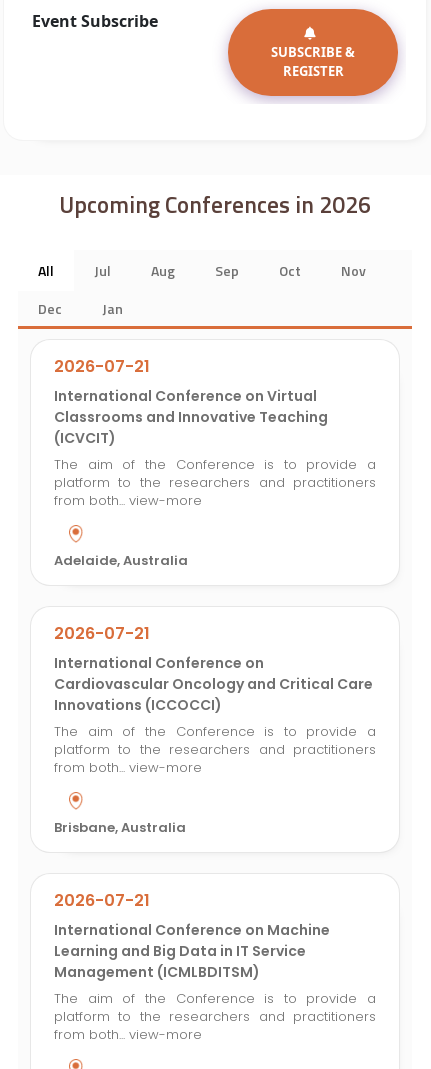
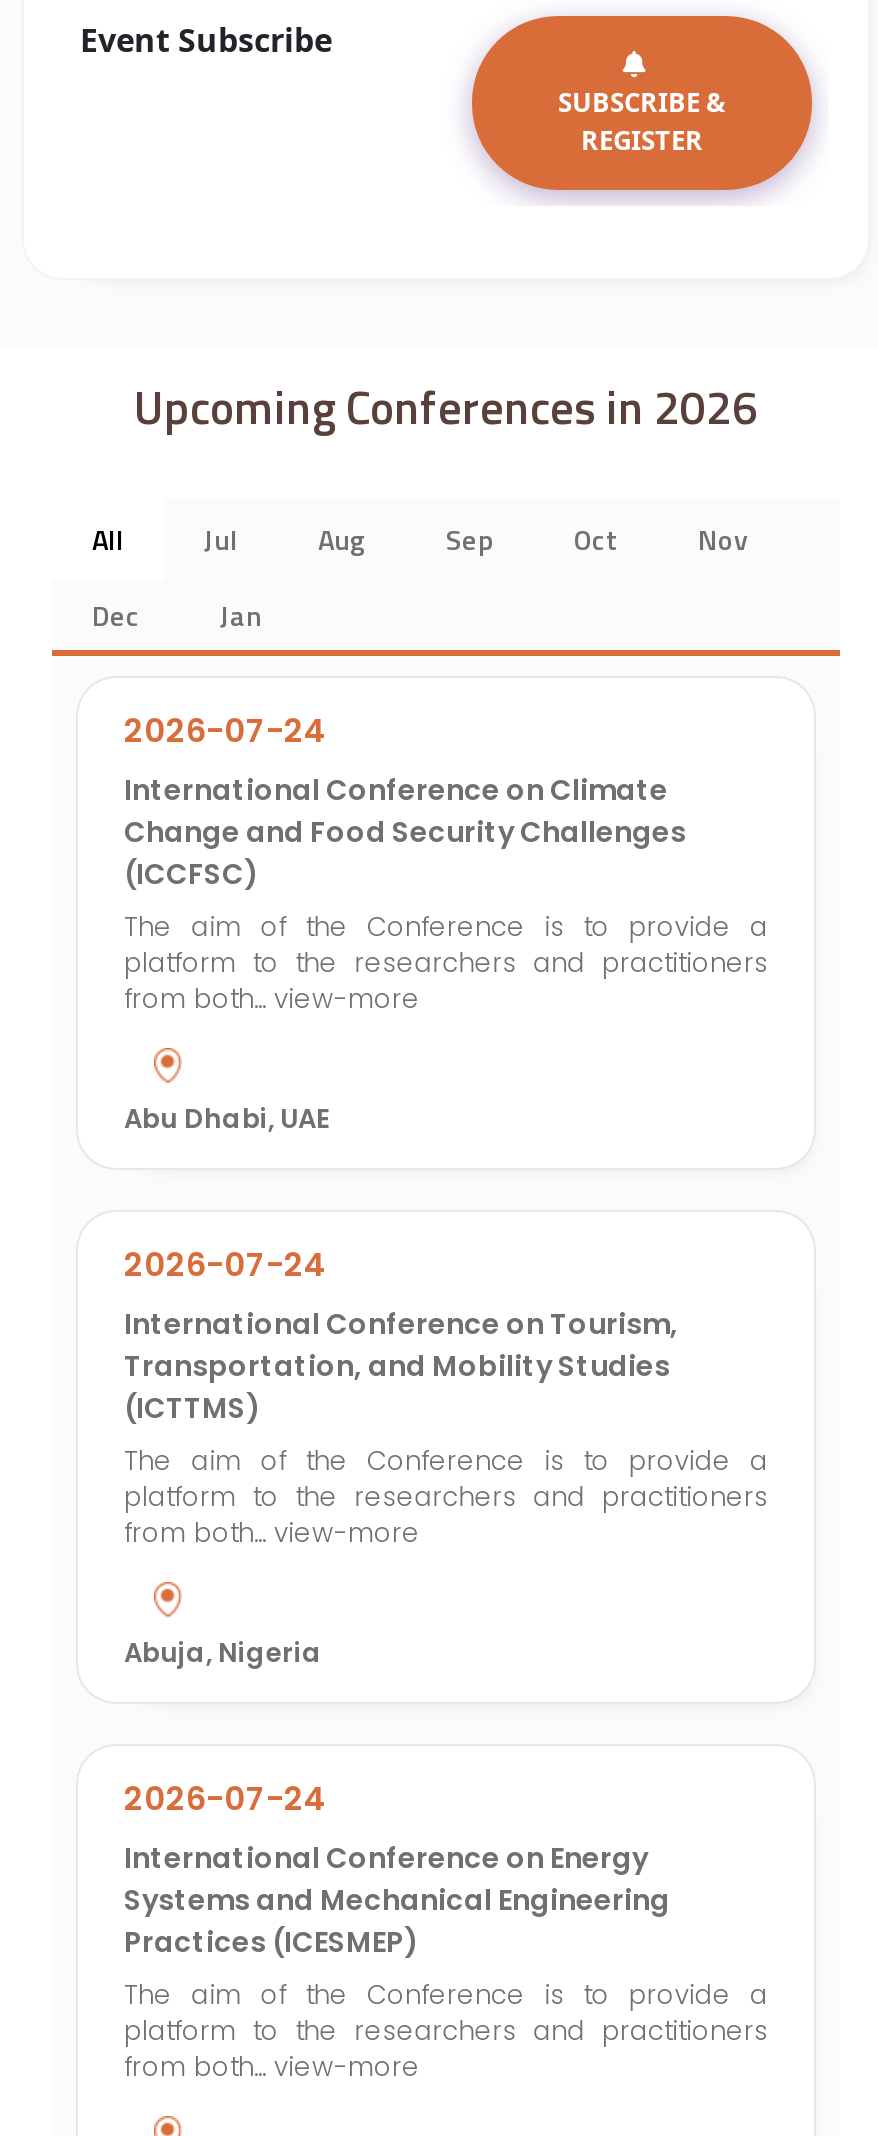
[54,355,328,448] 2026-07-21 | International Conference on Virtual | Classrooms and Innovative Teaching | (ICVCIT) -> [124,708,686,894] 2026-07-24 | International Conference on Climate | Change and Food Security Challenges | (ICCFSC)
[54,551,188,570] Adelaide, Australia -> [124,1100,330,1138] Abu Dhabi, UAE
[54,622,373,715] 2026-07-21 | International Conference on | Cardiovascular Oncology and Critical Care | Innovations (ICCOCCI) -> [124,1242,678,1428] 2026-07-24 | International Conference on Tourism, | Transportation, and Mobility Studies | (ICTTMS)
[54,818,186,837] Brisbane, Australia -> [124,1634,322,1672] Abuja, Nigeria
[54,889,330,982] 2026-07-21 | International Conference on Machine | Learning and Big Data in IT Service | Management (ICMLBDITSM) -> [124,1776,670,1962] 2026-07-24 | International Conference on Energy | Systems and Mechanical Engineering | Practices (ICESMEP)

